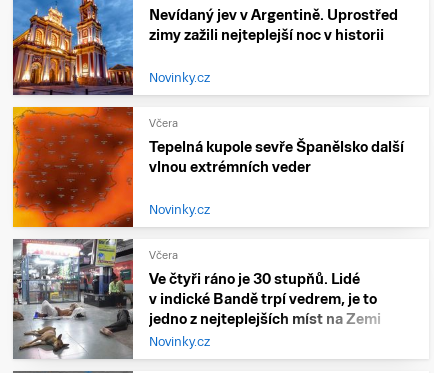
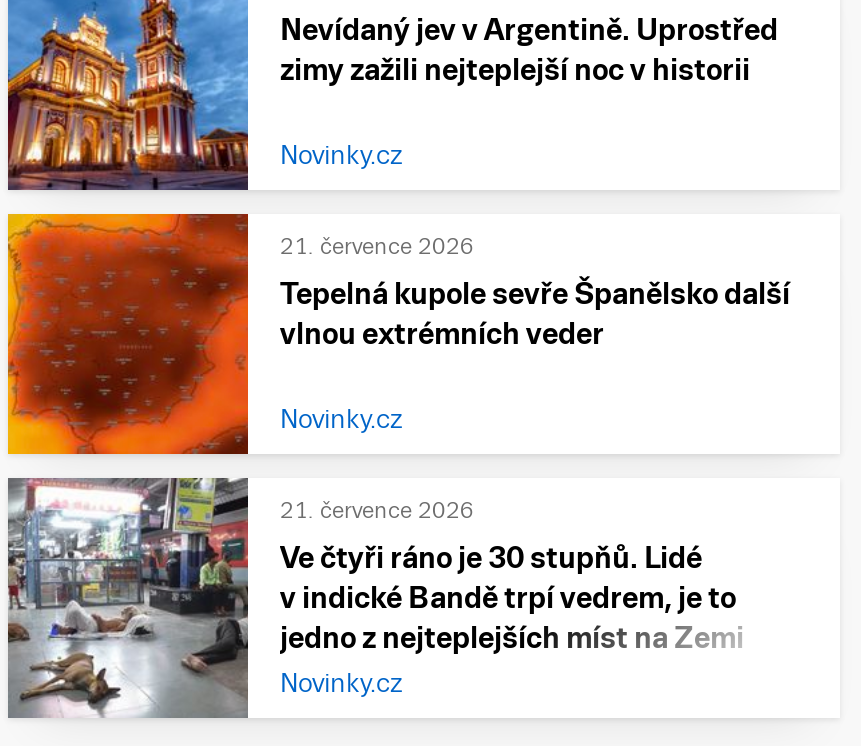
[149,117,178,129] Včera -> [280,234,474,258] 21. července 2026
[149,249,178,261] Včera -> [280,498,474,522] 21. července 2026

